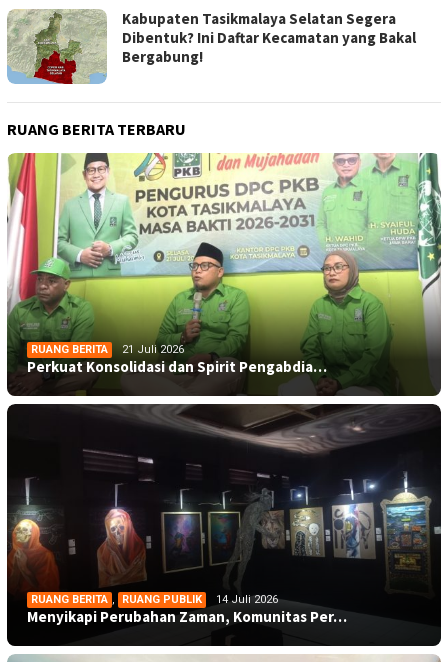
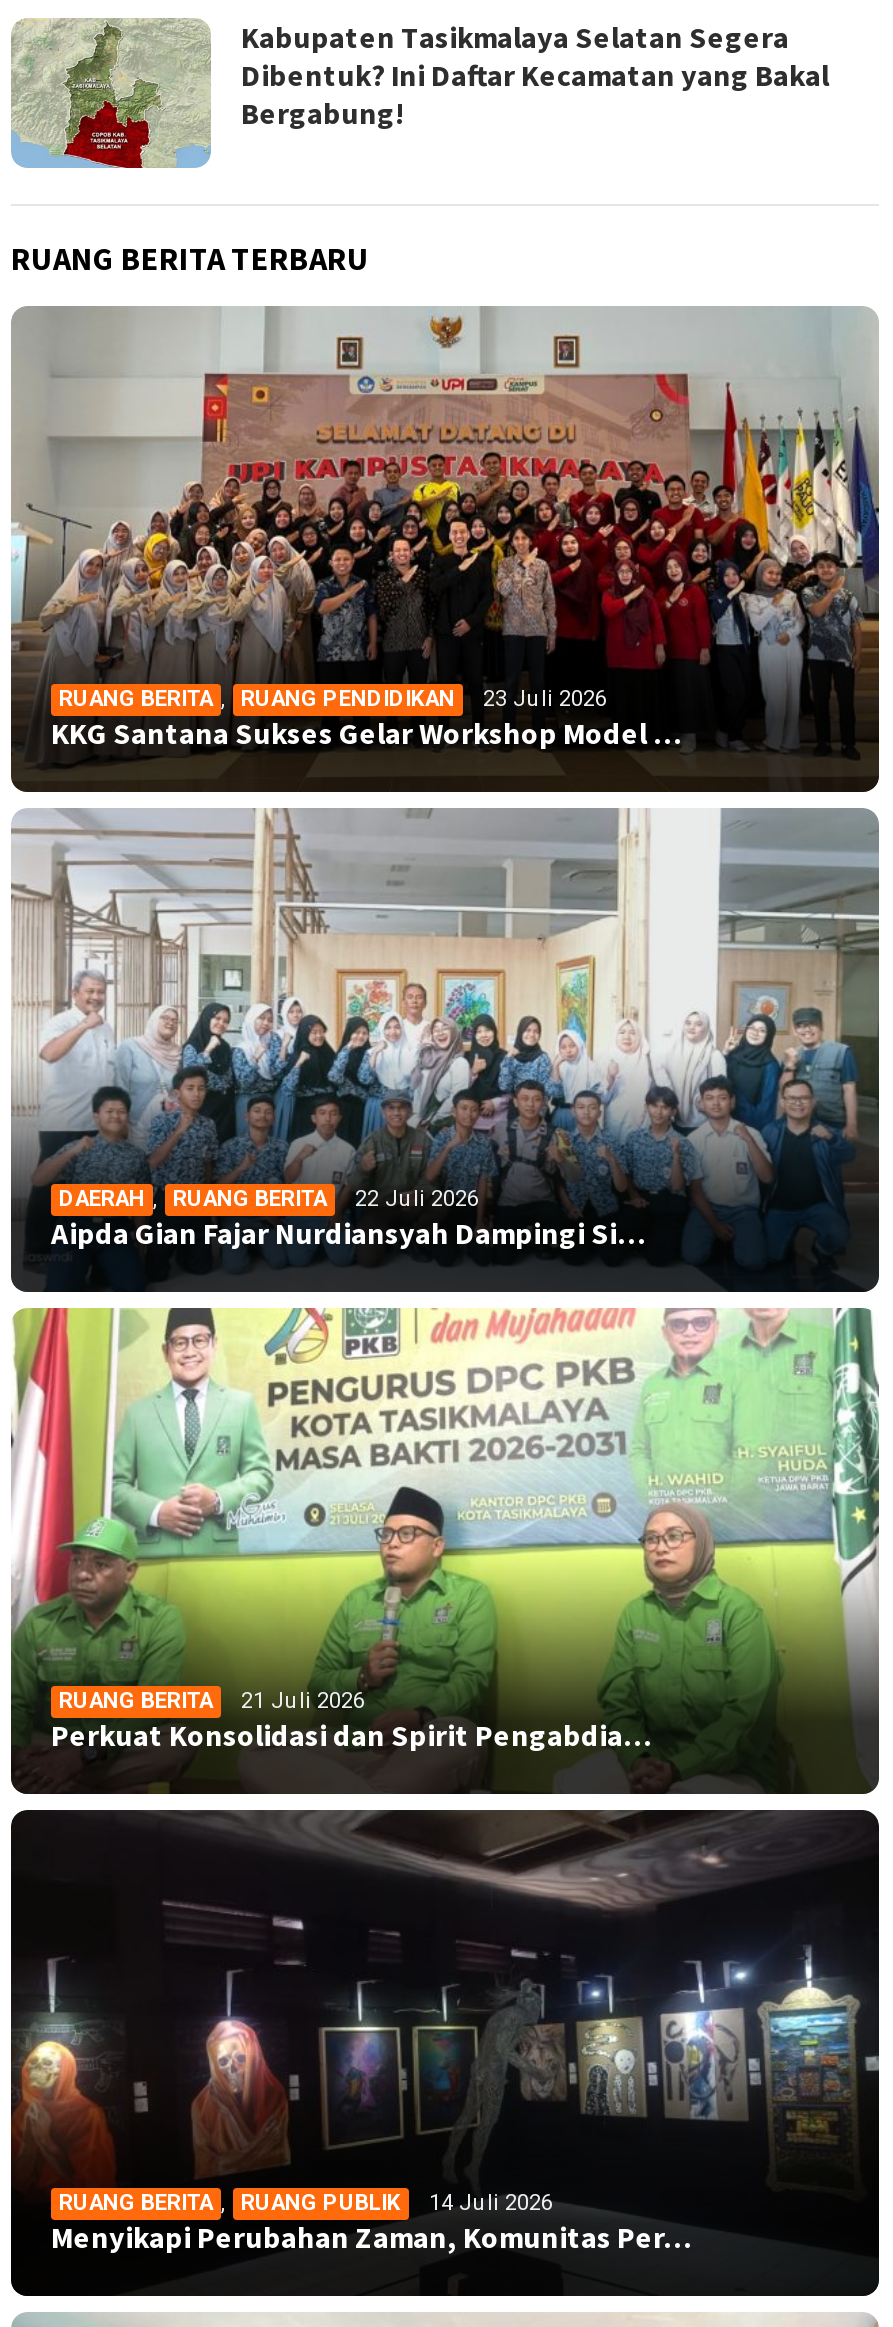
none -> [11,306,879,792] [image] | RUANG BERITA , RUANG PENDIDIKAN | 23 Juli 2026 | KKG Santana Sukses Gelar Workshop Model …
none -> [11,808,881,1294] [image] | DAERAH , RUANG BERITA | 22 Juli 2026 | Aipda Gian Fajar Nurdiansyah Dampingi Si…

